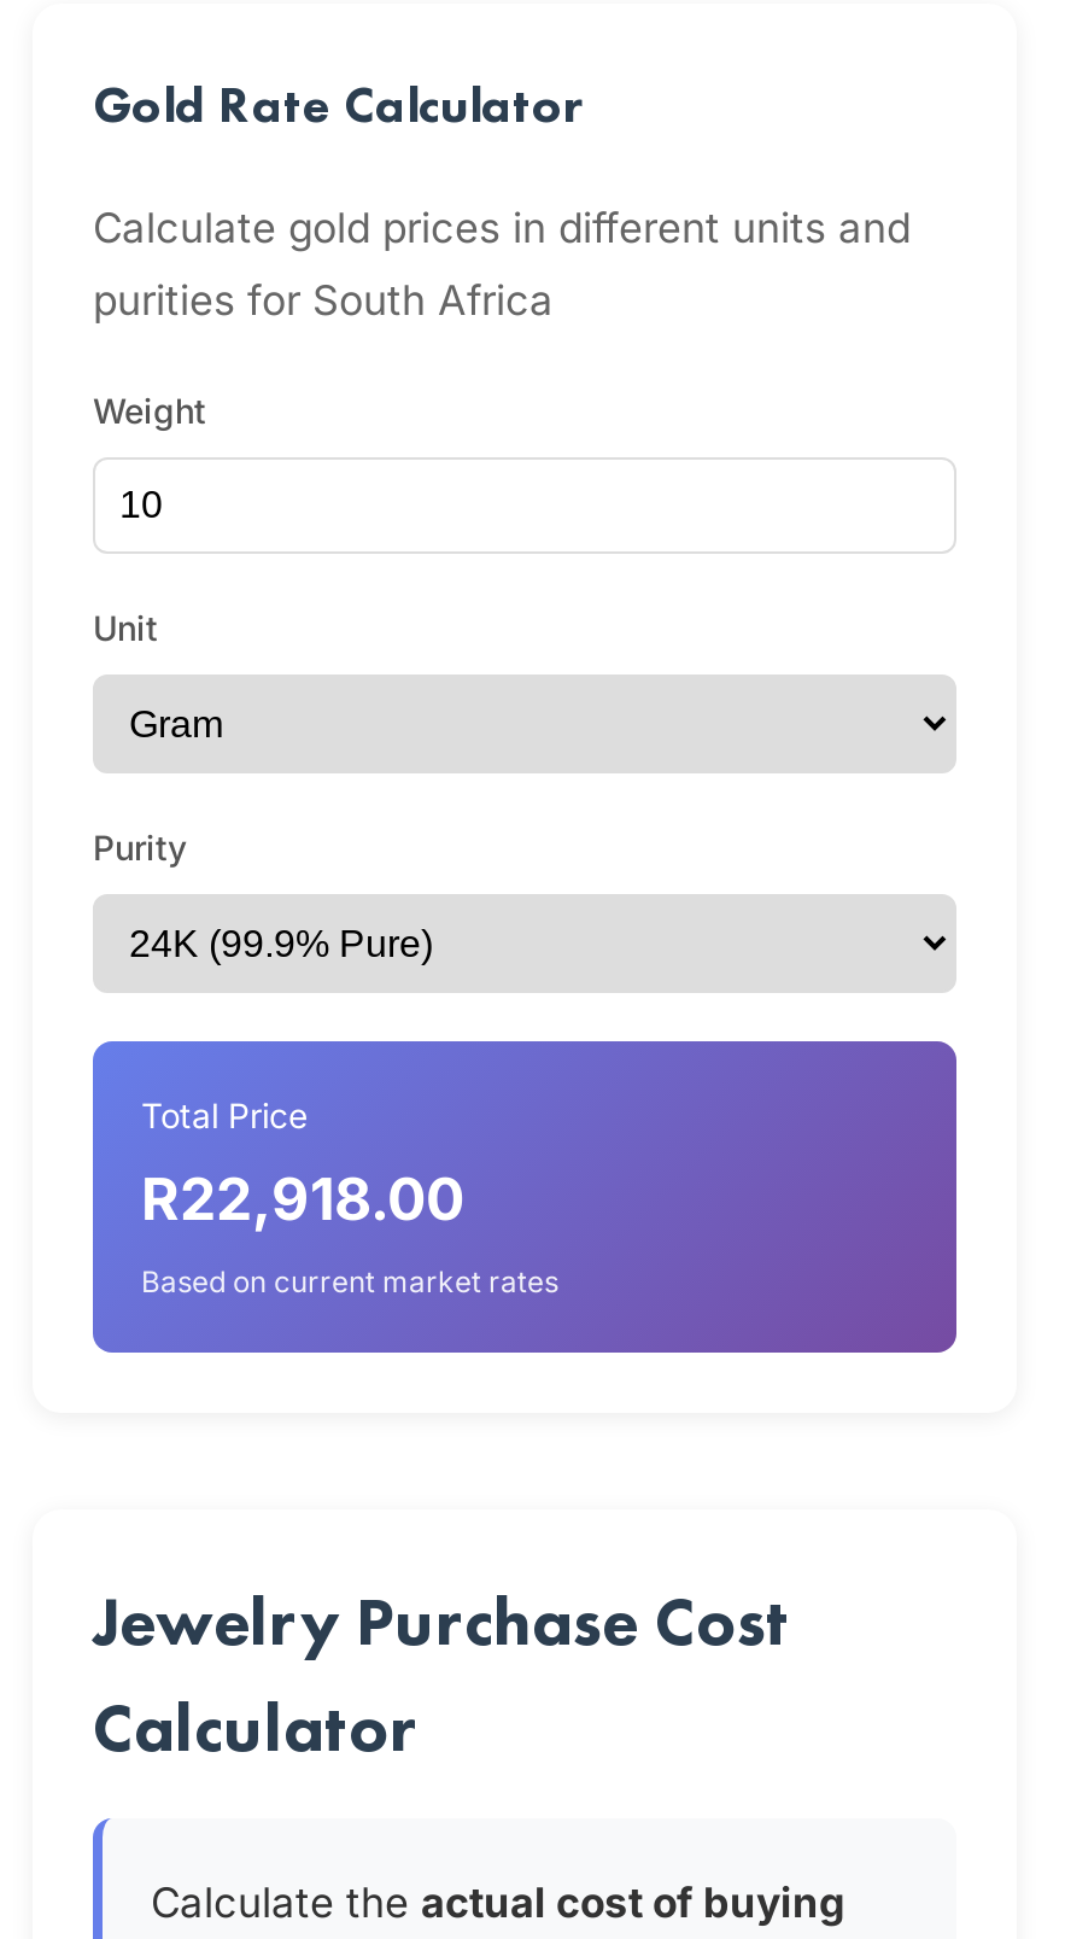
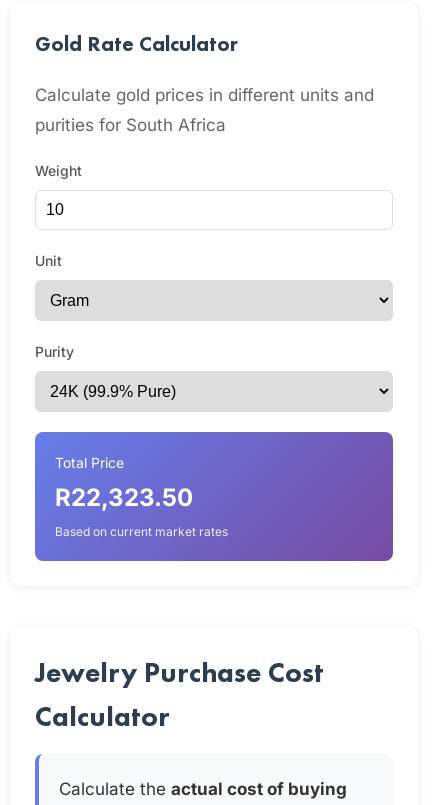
[141,1164,464,1234] R22,918.00 -> [55,483,193,512] R22,323.50

